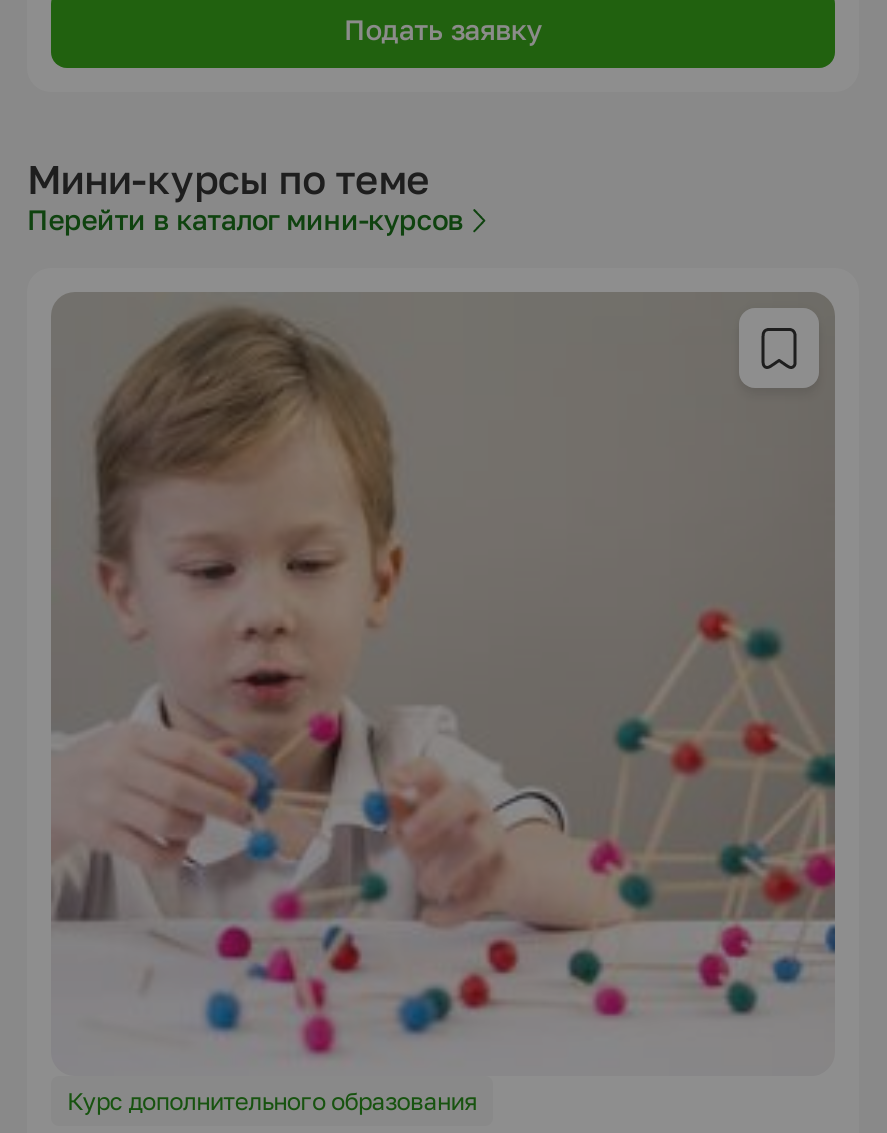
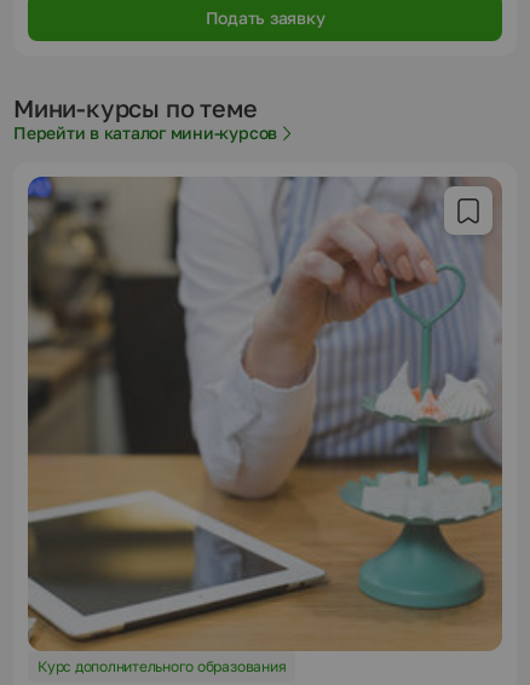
[51,292,837,1076] [image] -> [27,175,503,652] [image]

